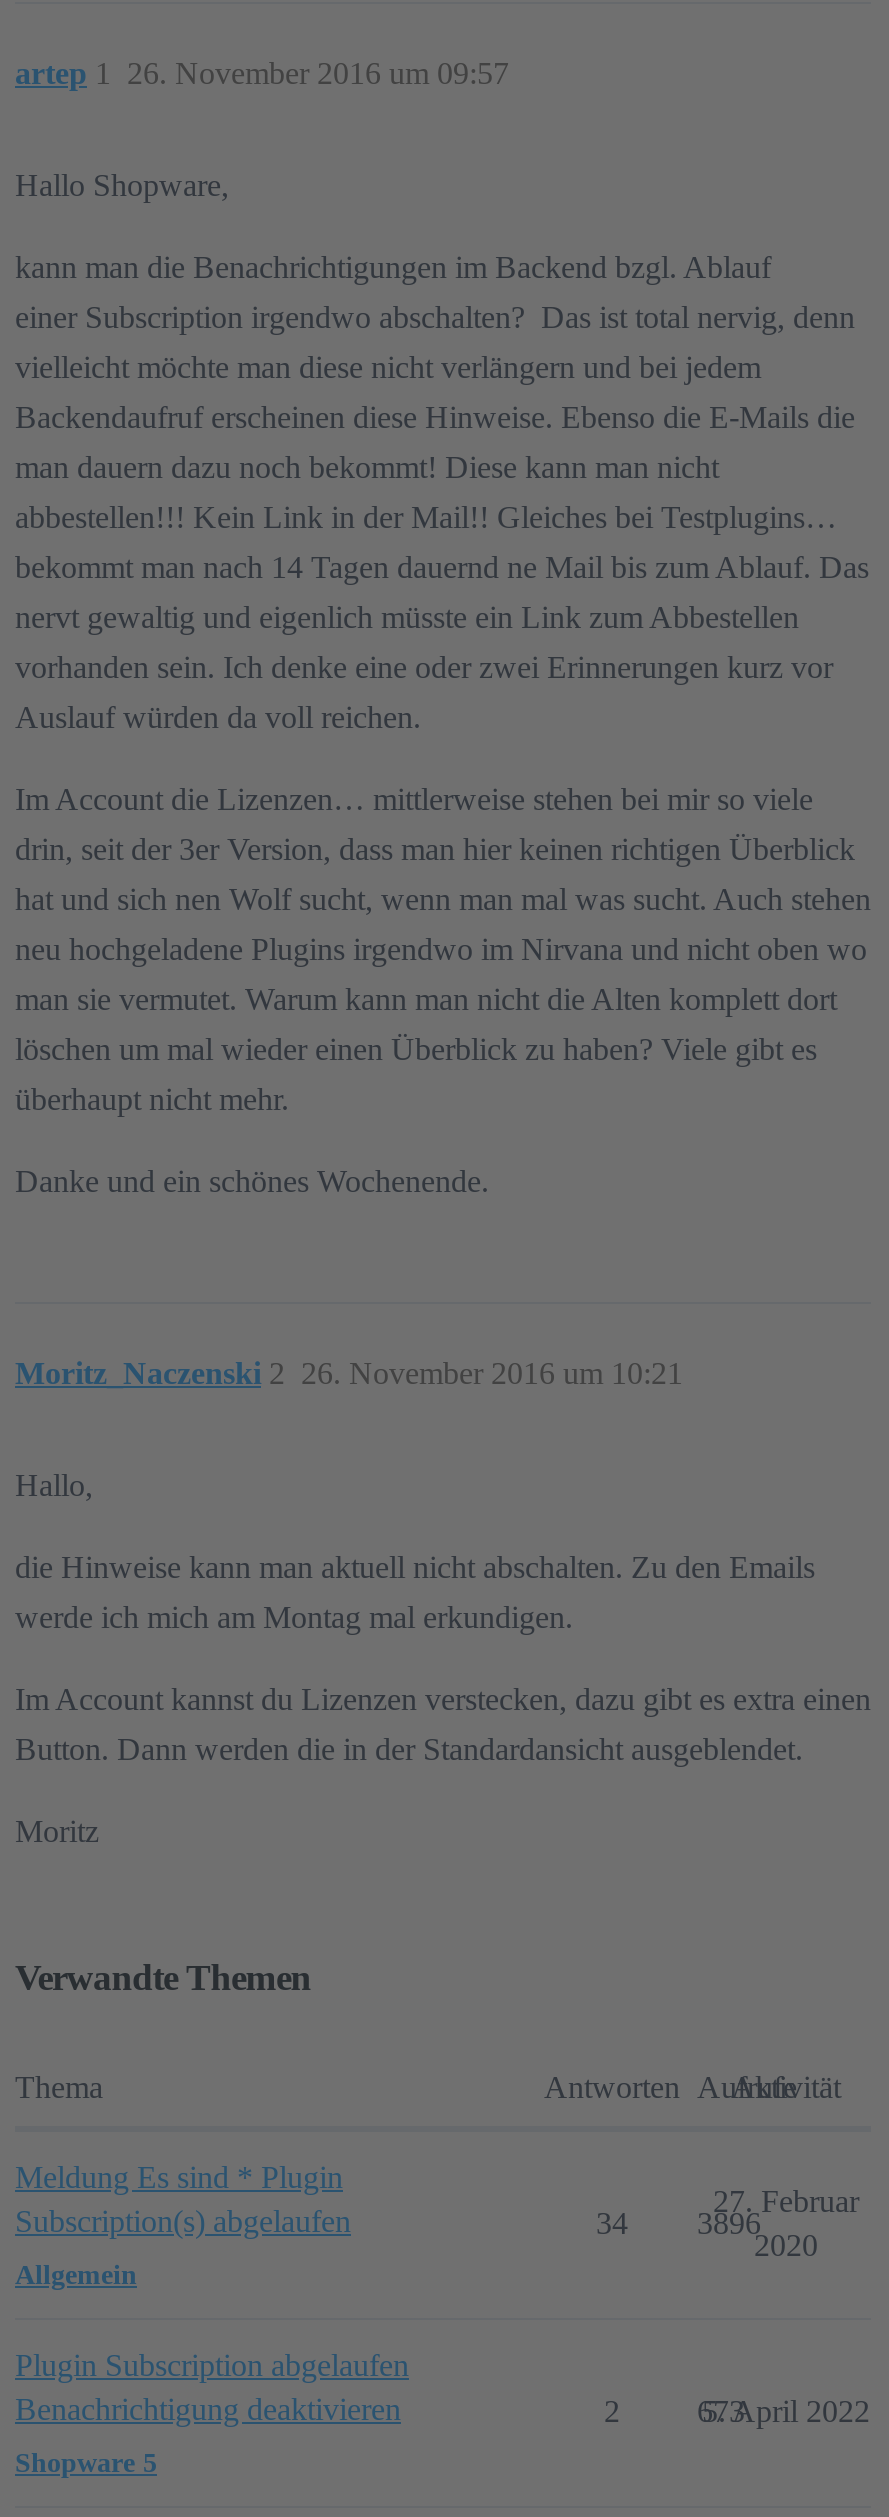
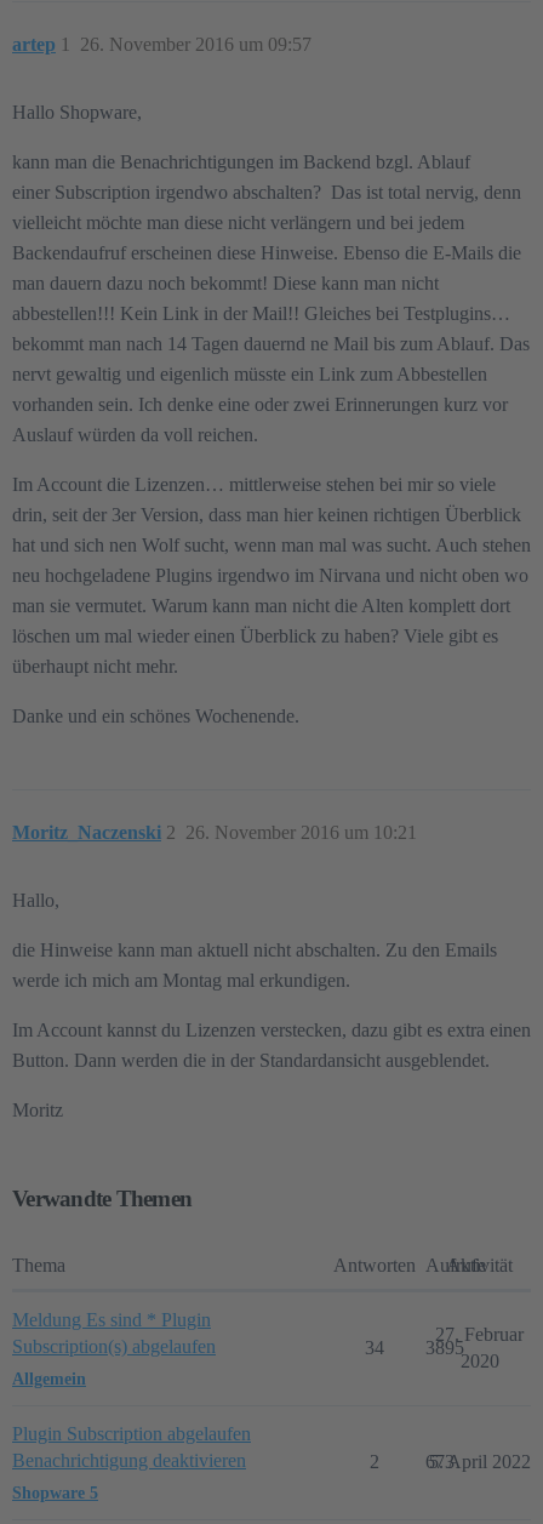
[697,2206,761,2240] 3896 -> [425,1337,464,1358] 3895

